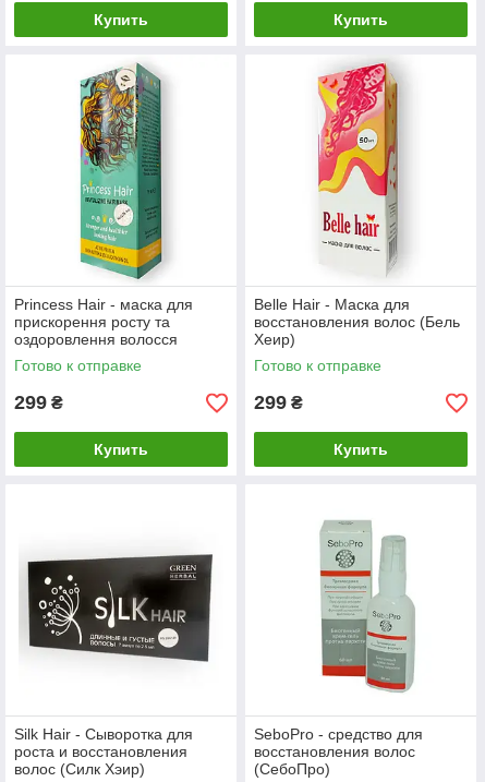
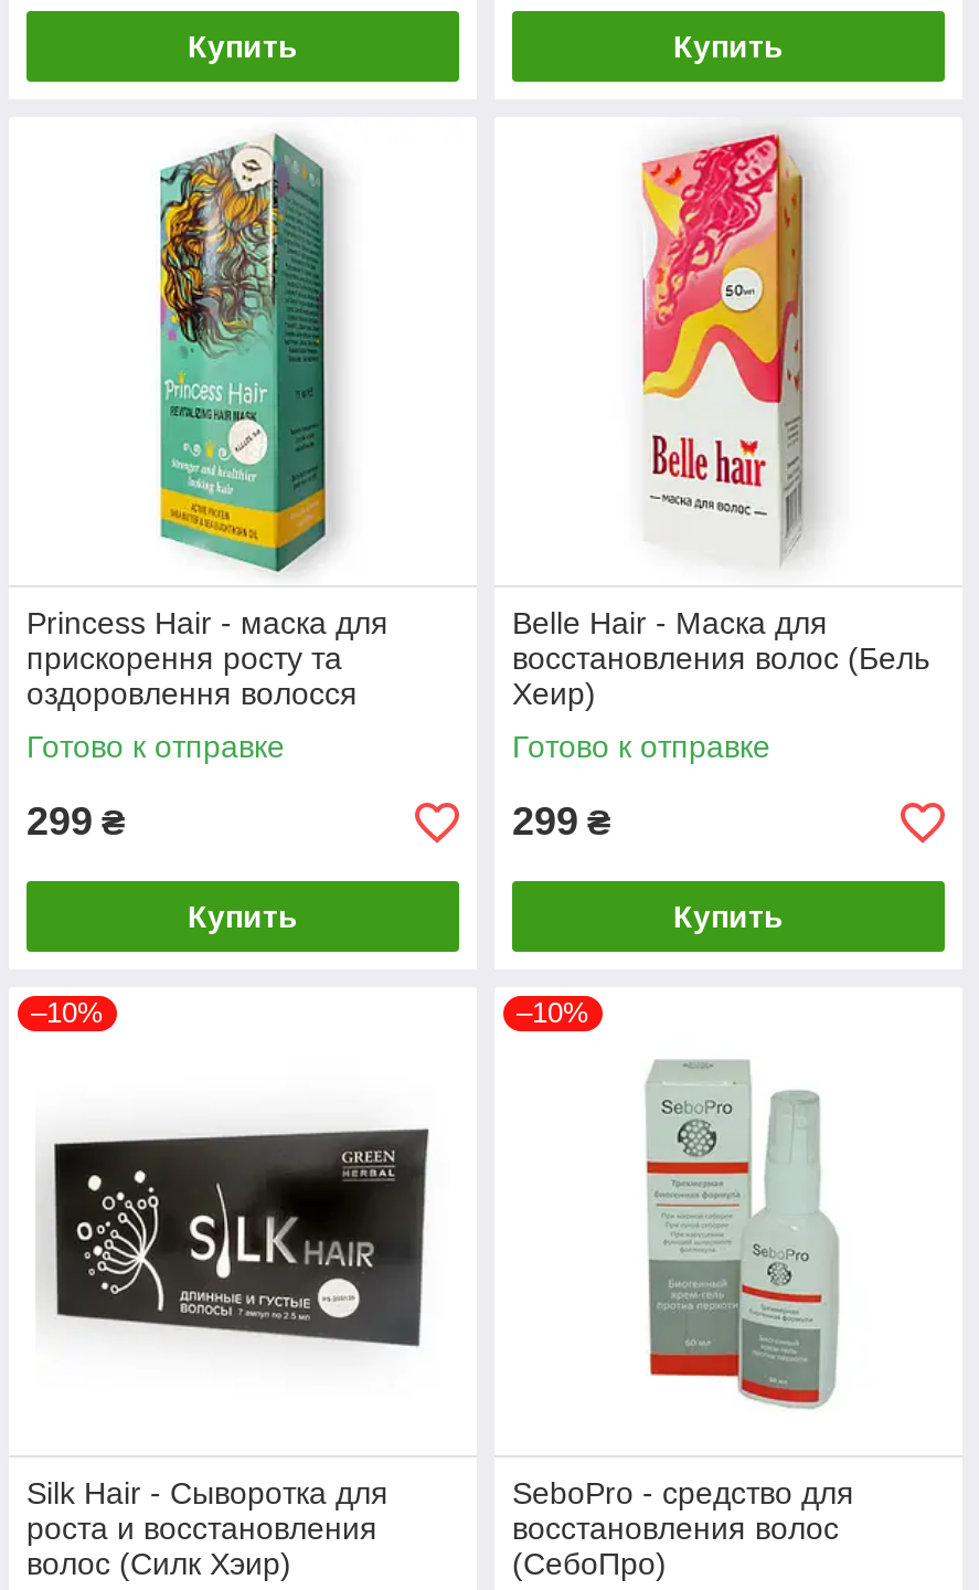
none -> [31,996,104,1029] –10%
none -> [517,996,589,1029] –10%

